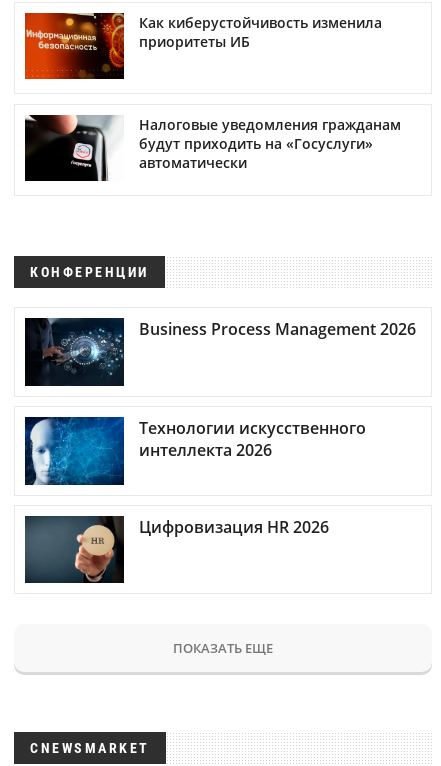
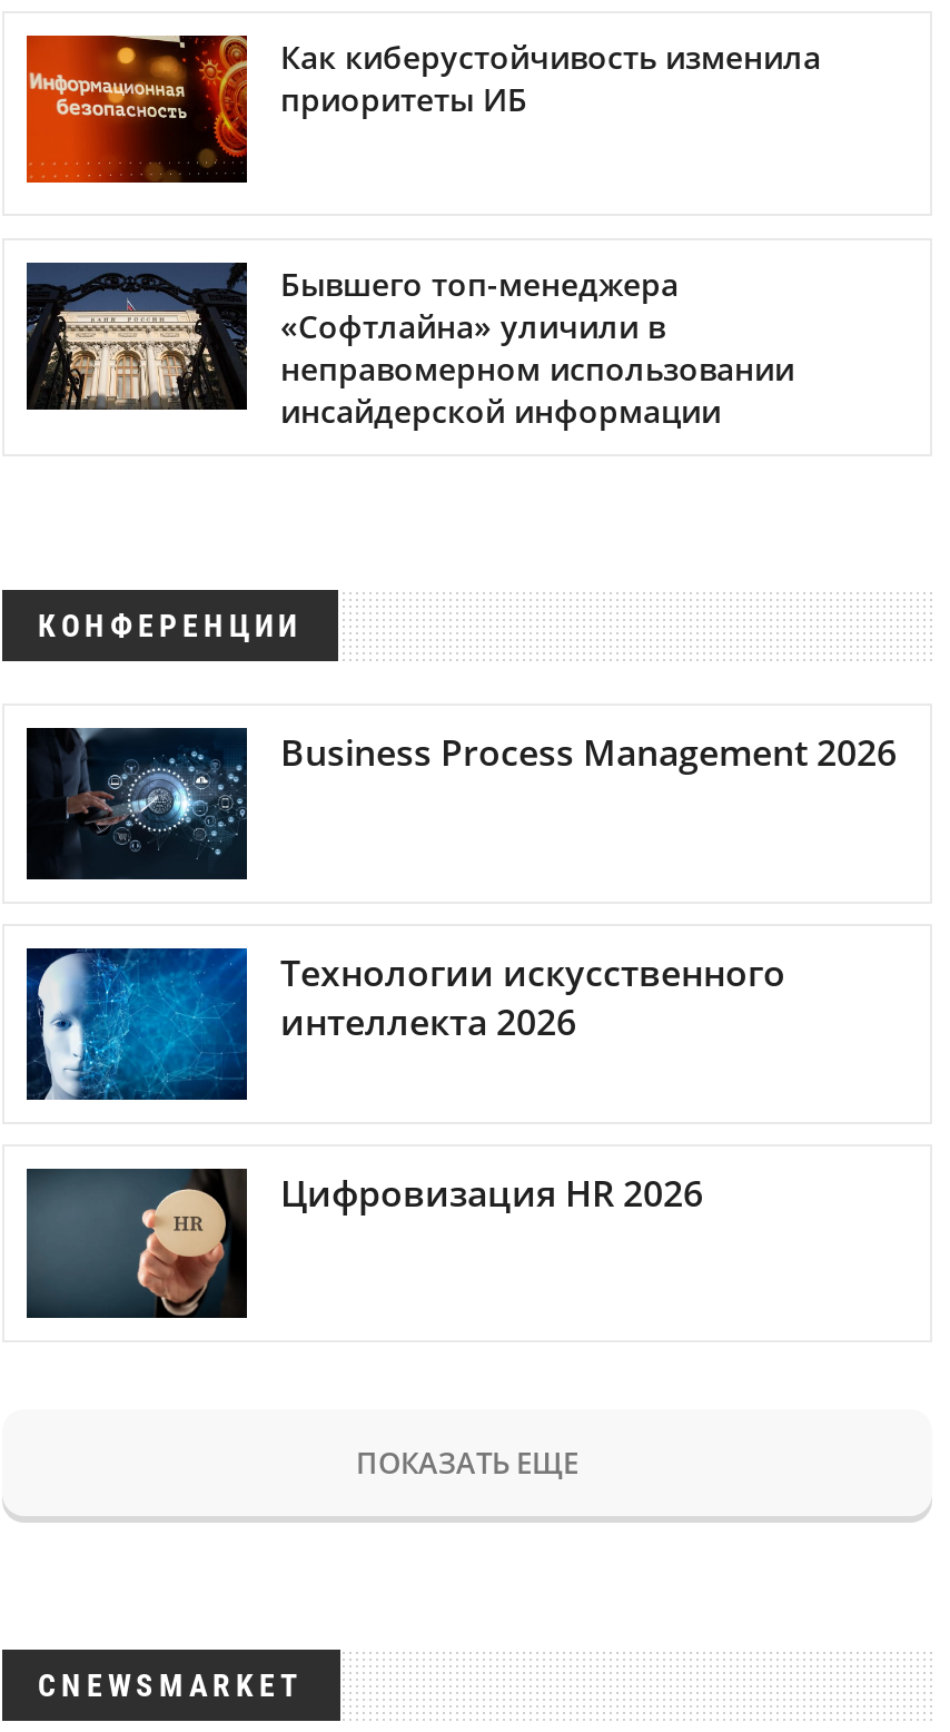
[25,114,401,181] [image] | Налоговые уведомления гражданам | будут приходить на «Госуслуги» | автоматически -> [24,260,794,431] [image] | Бывшего топ-менеджера | «Софтлайна» уличили в | неправомерном использовании | инсайдерской информации

